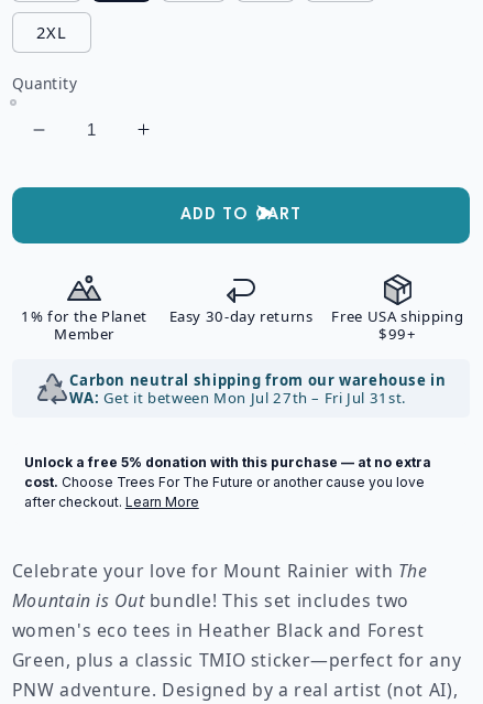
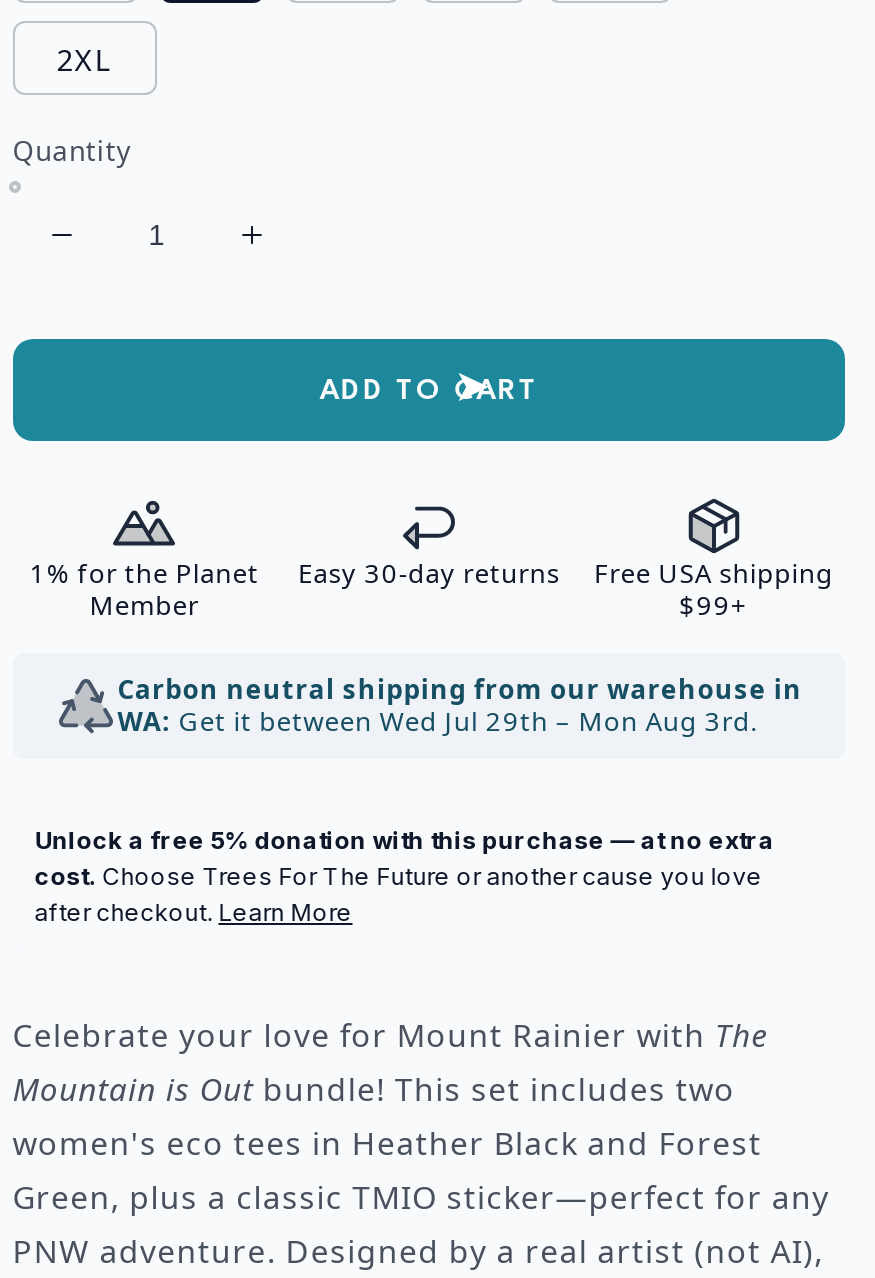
[70,388,407,407] WA: Get it between Mon Jul 27th – Fri Jul 31st. -> [117,704,760,740] WA: Get it between Wed Jul 29th – Mon Aug 3rd.

